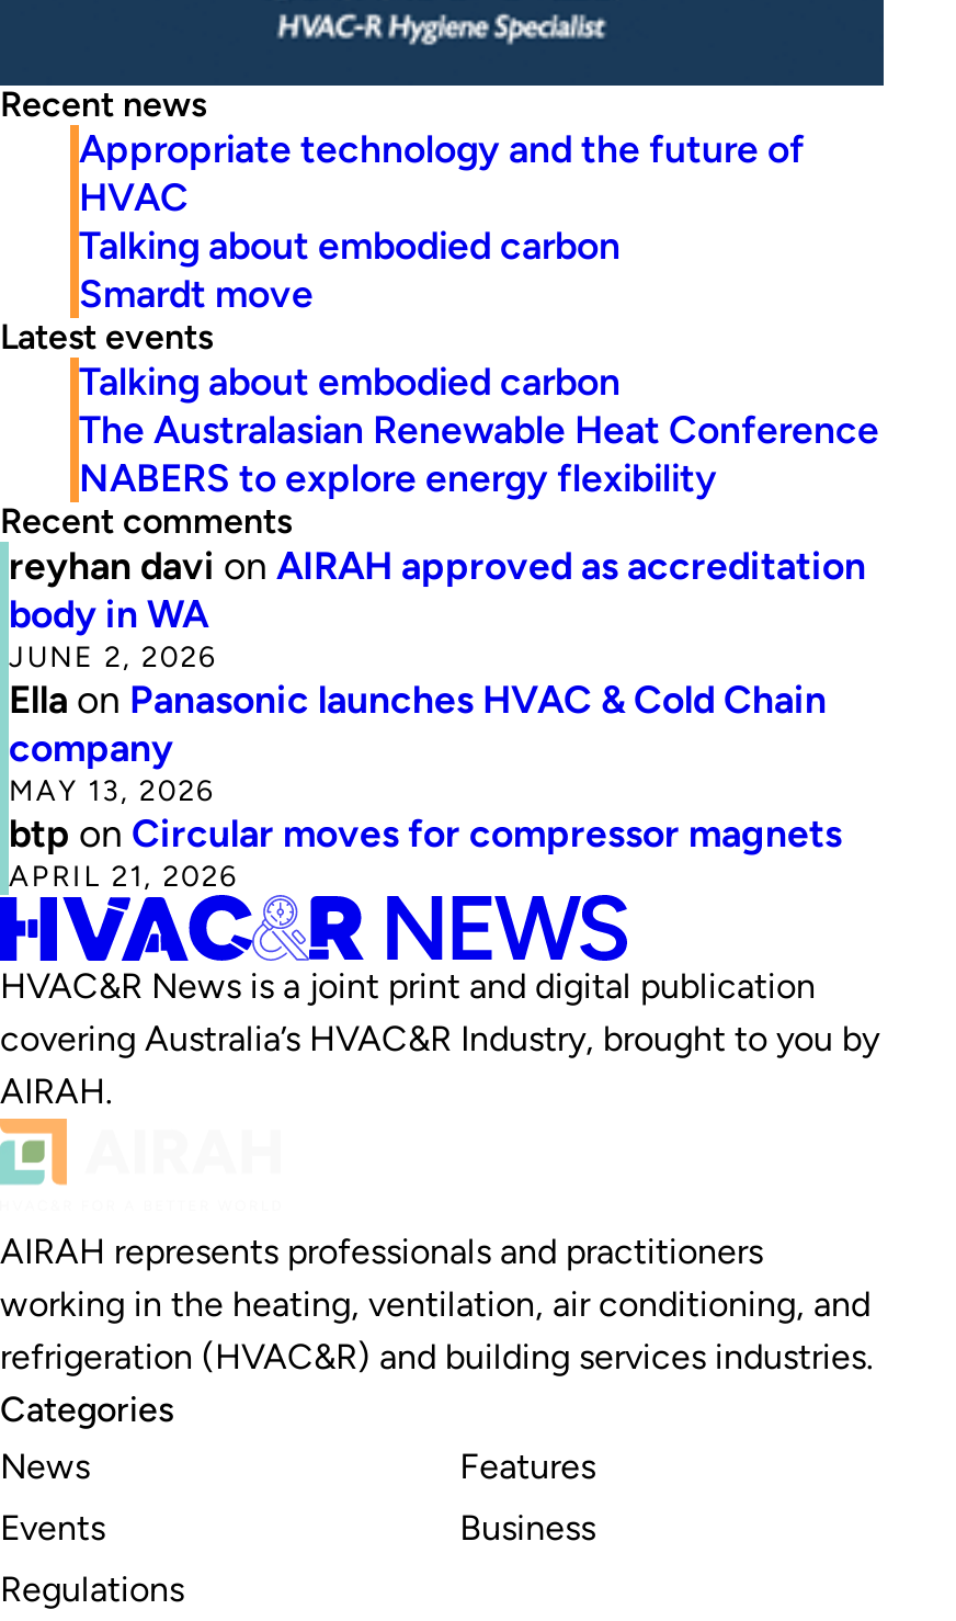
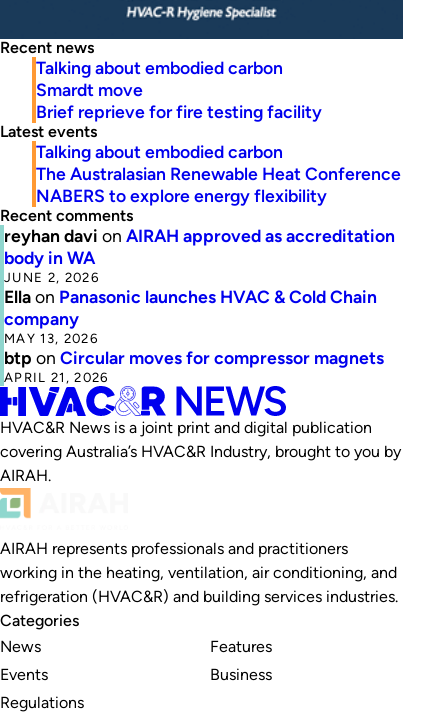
[79,125,805,219] Appropriate technology and the future of | HVAC -> none
moved [79,221,621,315] -> [36,57,283,100]: Talking about embodied carbon | Smardt move
none -> [36,101,322,122] Brief reprieve for fire testing facility

